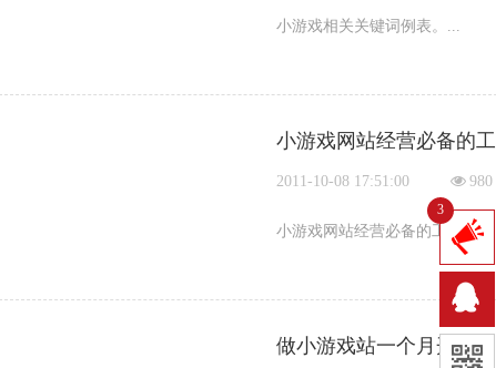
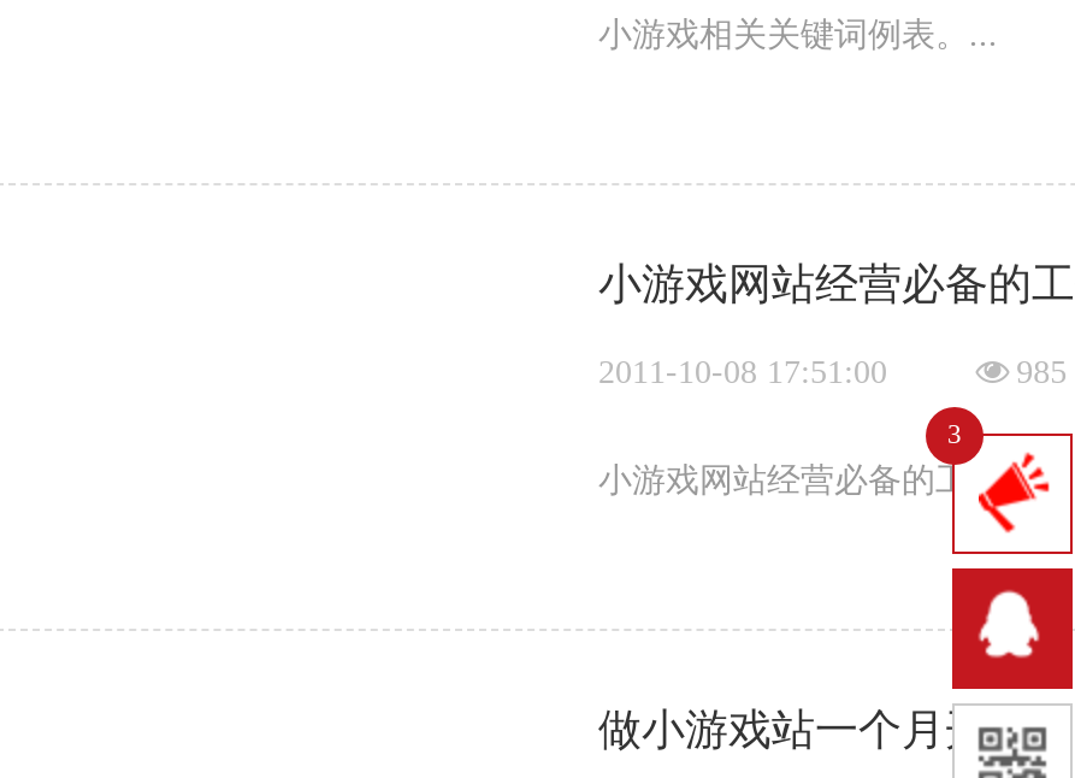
[469,173,492,190] 980 -> [1016,354,1067,390] 985

